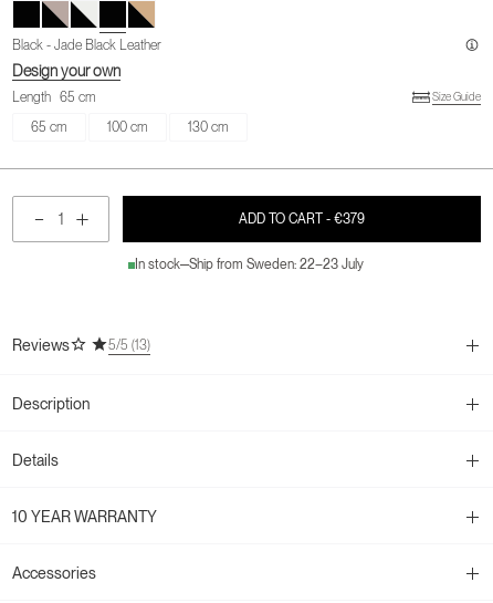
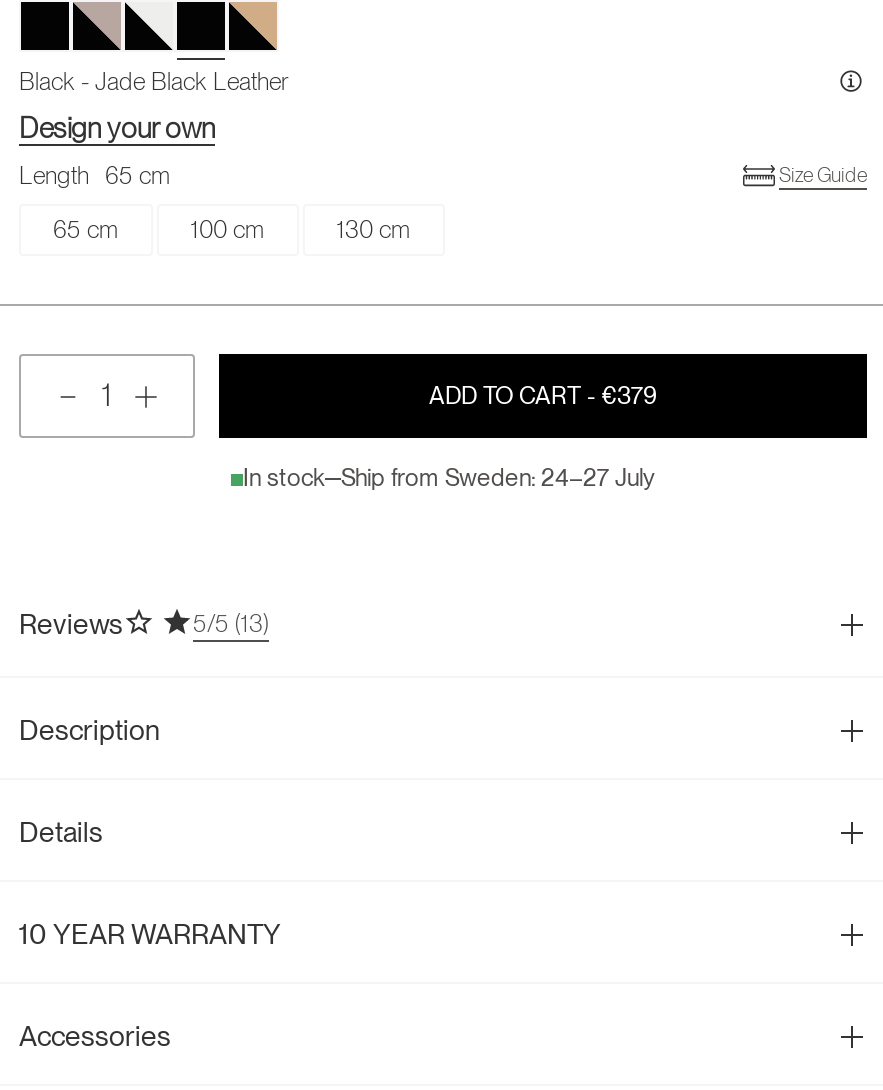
[135,257,364,272] In stock Ship from Sweden: 22–23 July -> [243,464,655,492] In stock Ship from Sweden: 24–27 July

